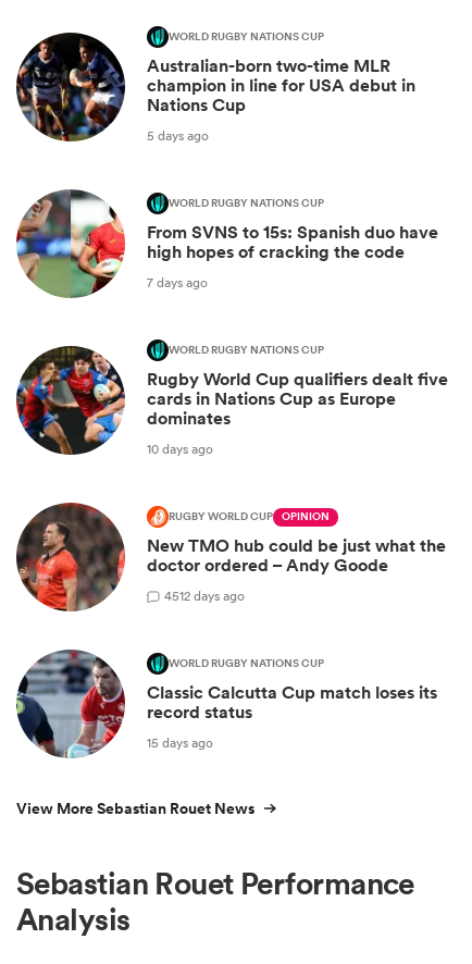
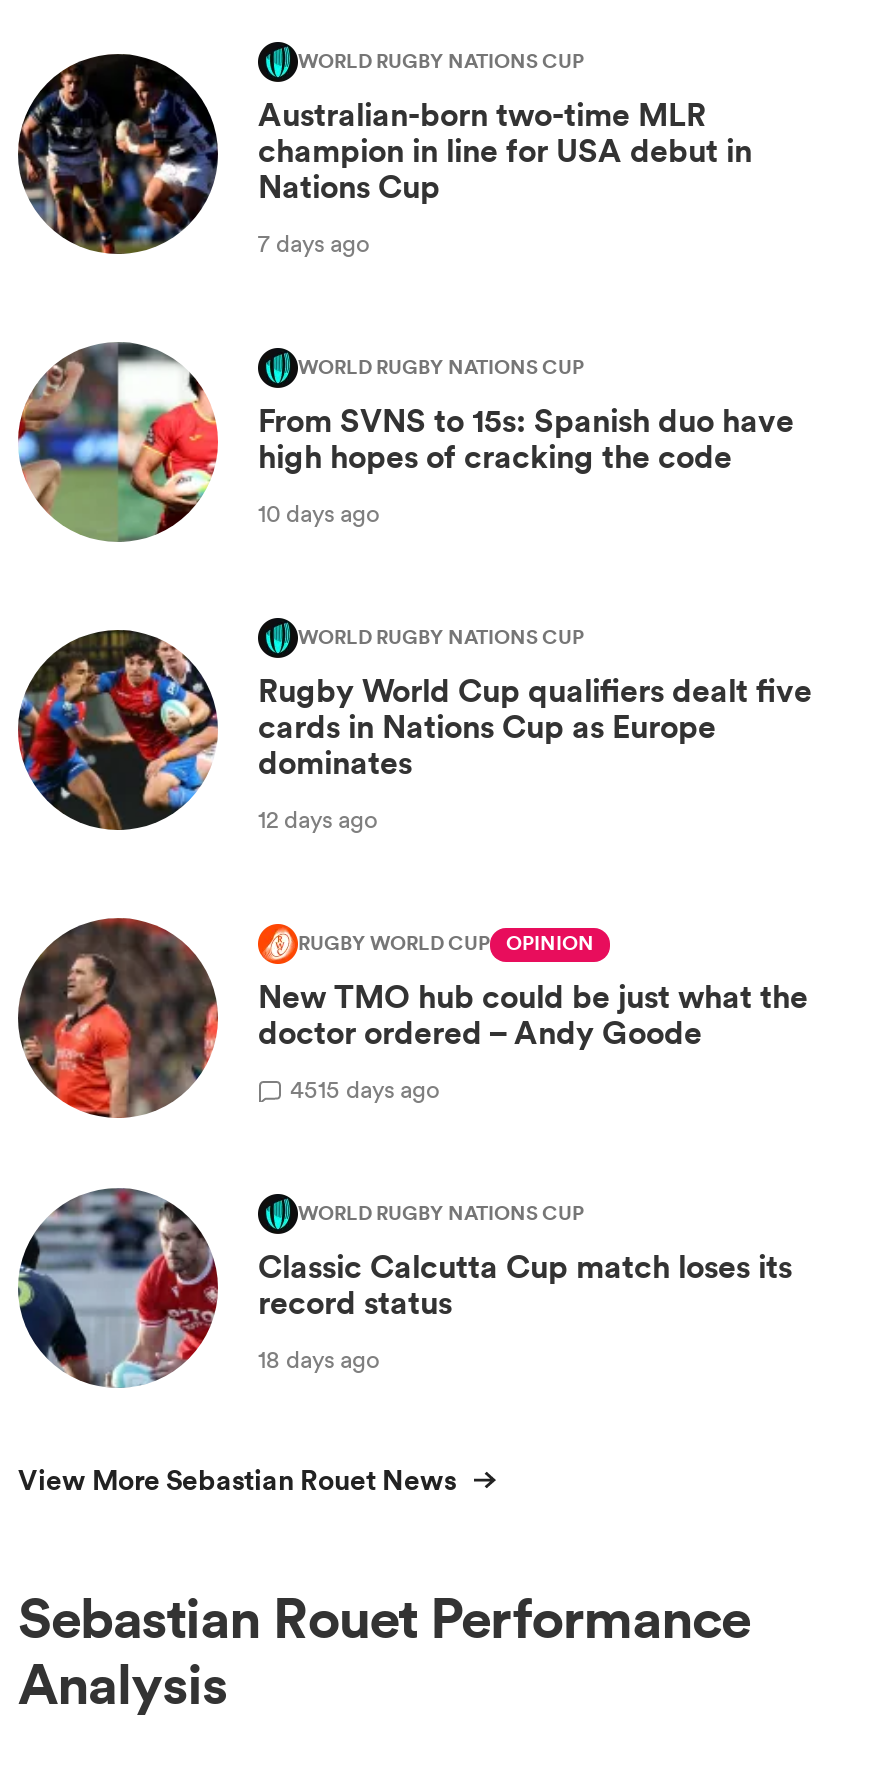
[147,126,209,144] 5 days ago -> [258,225,370,259] 7 days ago
[147,273,208,291] 7 days ago -> [258,495,380,529] 10 days ago
[147,439,213,458] 10 days ago -> [258,801,378,835] 12 days ago
[164,586,245,605] 4512 days ago -> [290,1071,440,1105] 4515 days ago
[147,733,213,751] 15 days ago -> [258,1341,380,1375] 18 days ago

